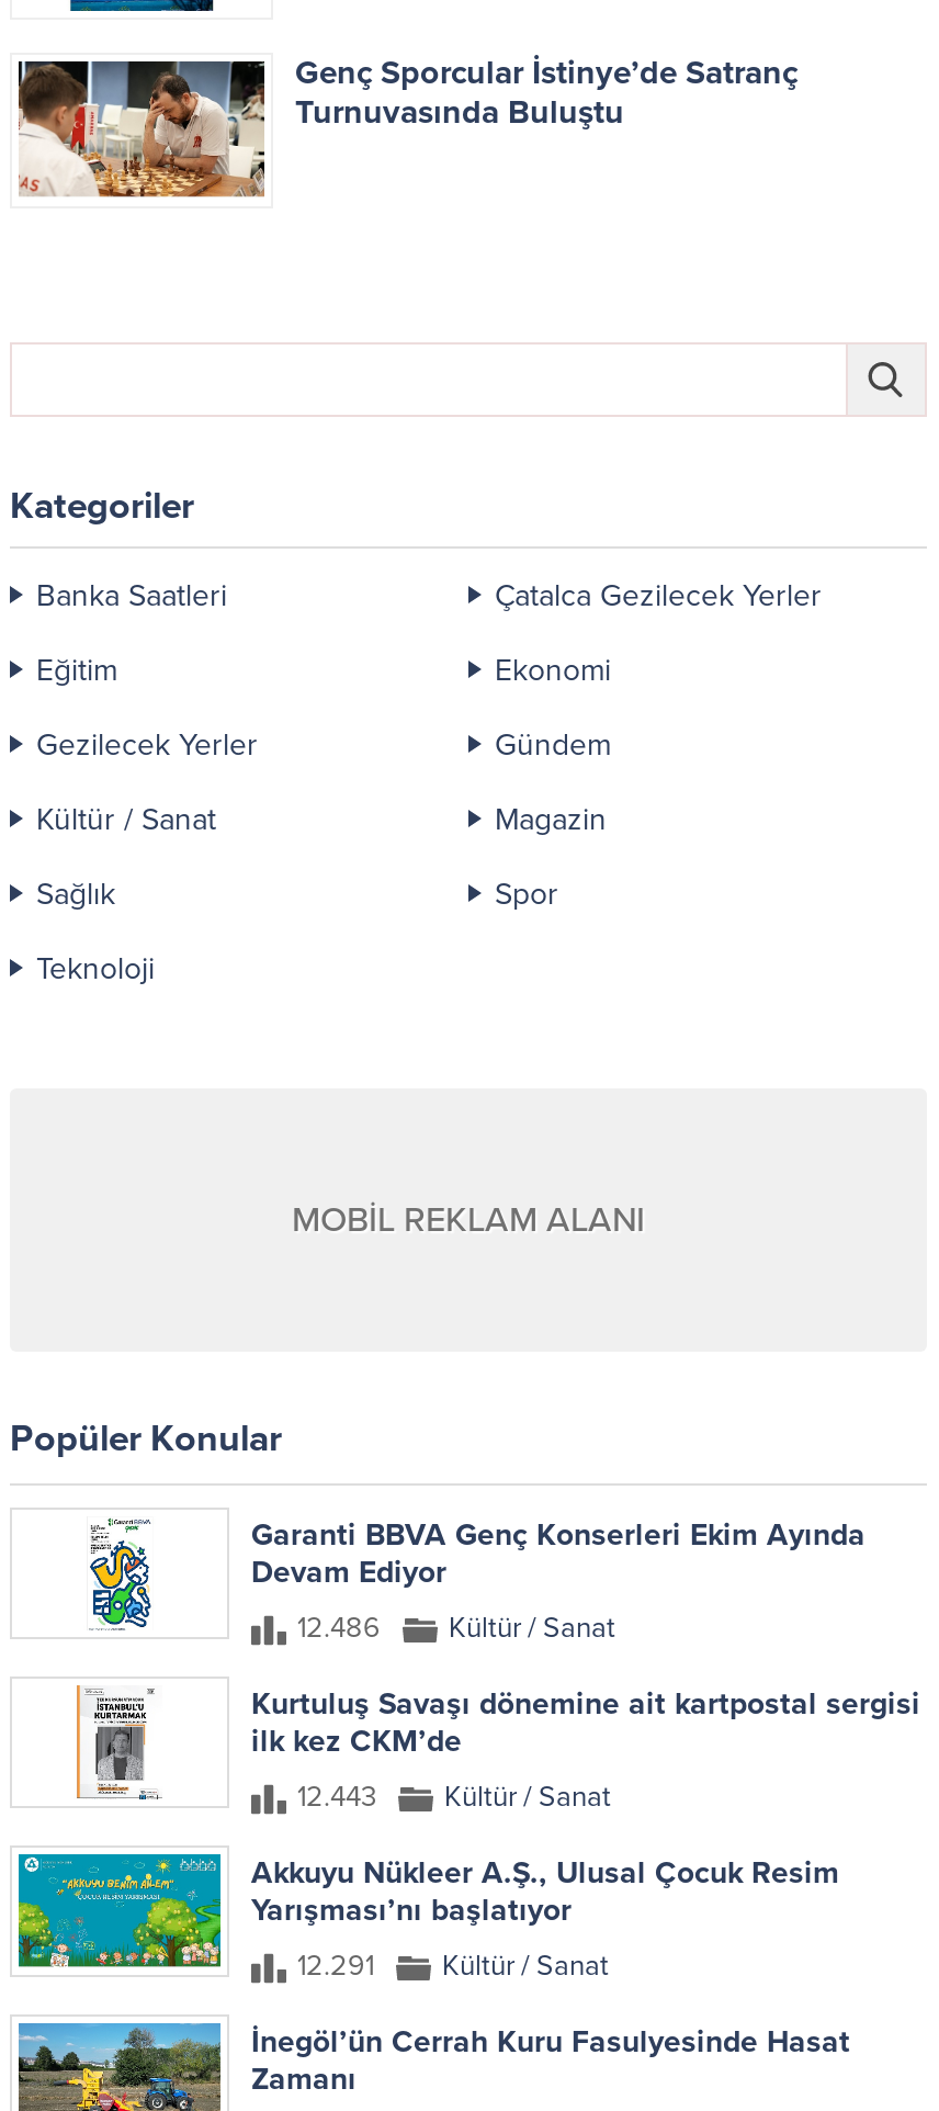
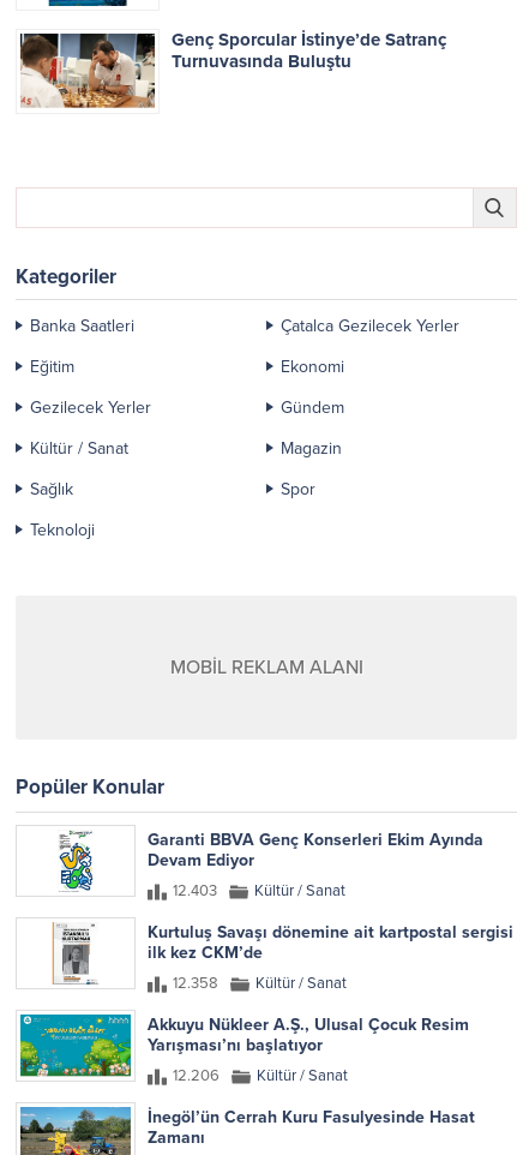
[297,1612,615,1647] 12.486 Kültür / Sanat -> [173,882,345,901] 12.403 Kültür / Sanat
[297,1781,611,1816] 12.443 Kültür / Sanat -> [173,974,347,994] 12.358 Kültür / Sanat
[297,1950,609,1985] 12.291 Kültür / Sanat -> [173,1067,348,1086] 12.206 Kültür / Sanat

